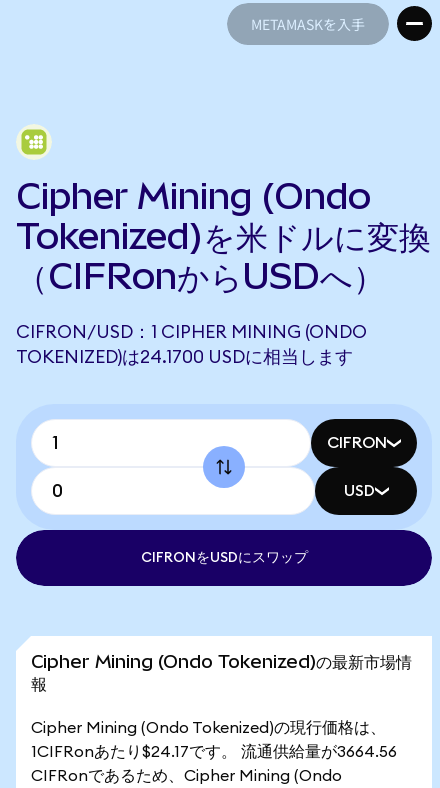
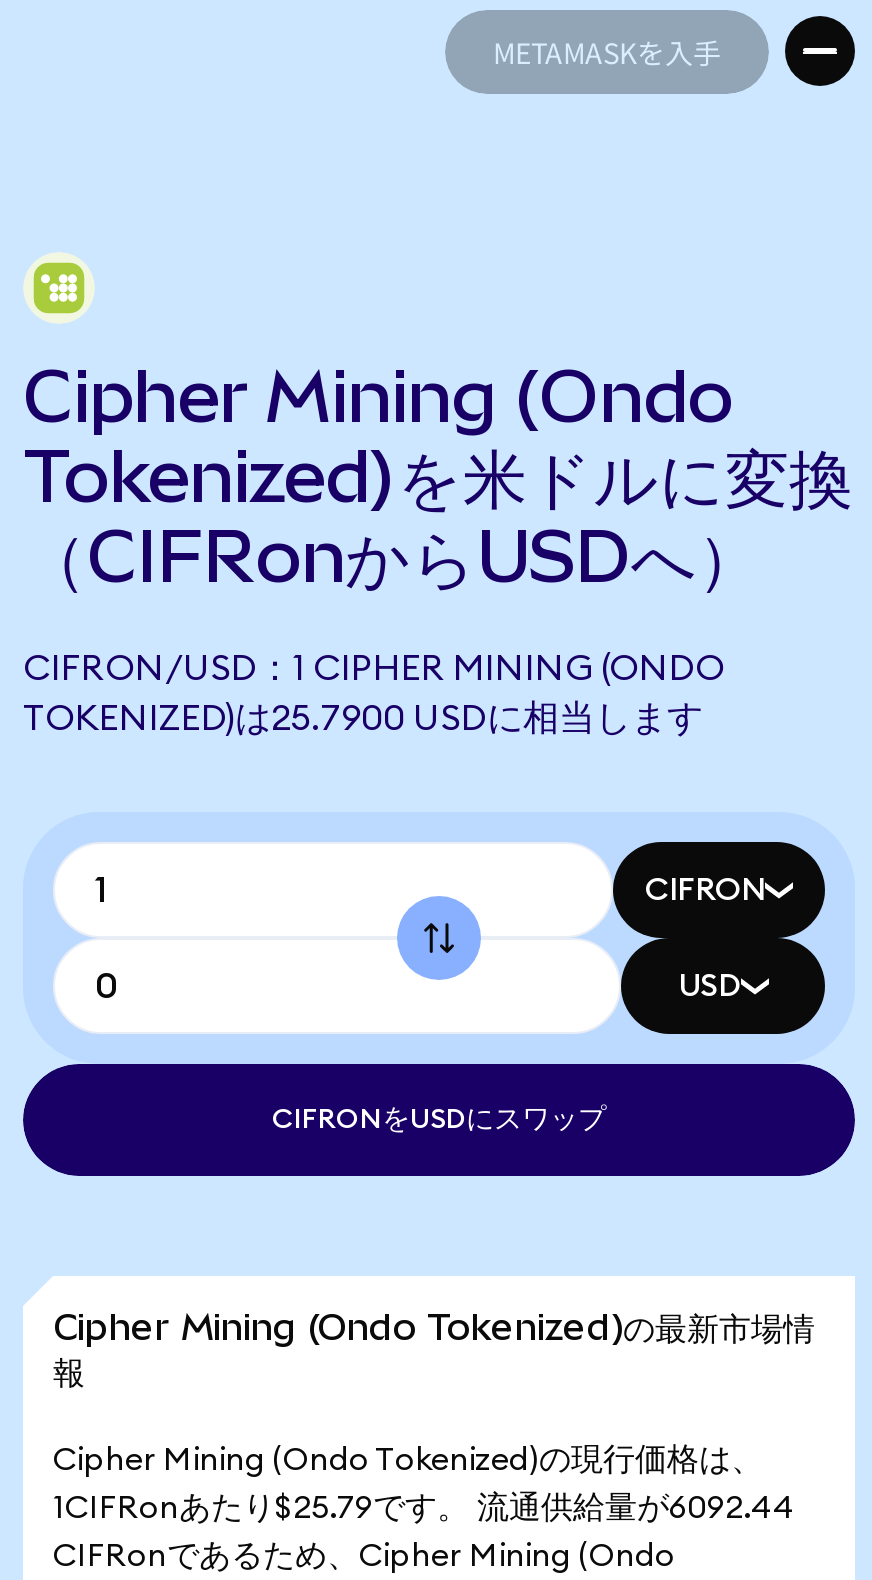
[16,348,353,366] TOKENIZED)は24.1700 USDに相当します -> [23,700,703,736] TOKENIZED)は25.7900 USDに相当します
[31,744,397,760] 1CIFRonあたり$24.17です。 流通供給量が3664.56 -> [53,1492,795,1524] 1CIFRonあたり$25.79です。 流通供給量が6092.44

